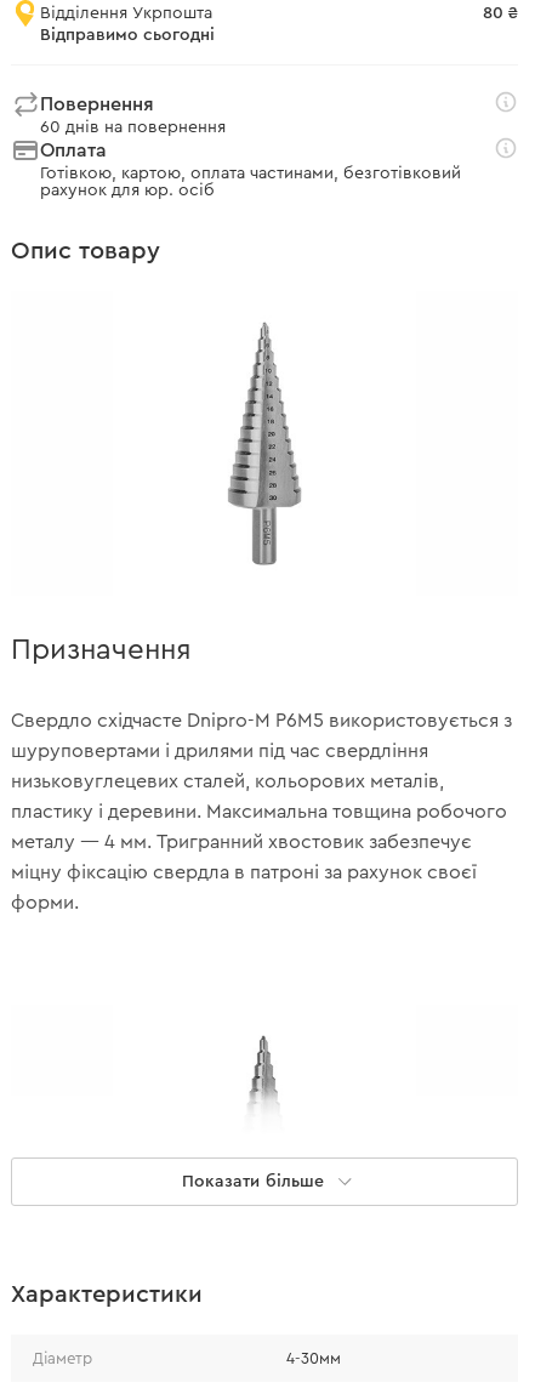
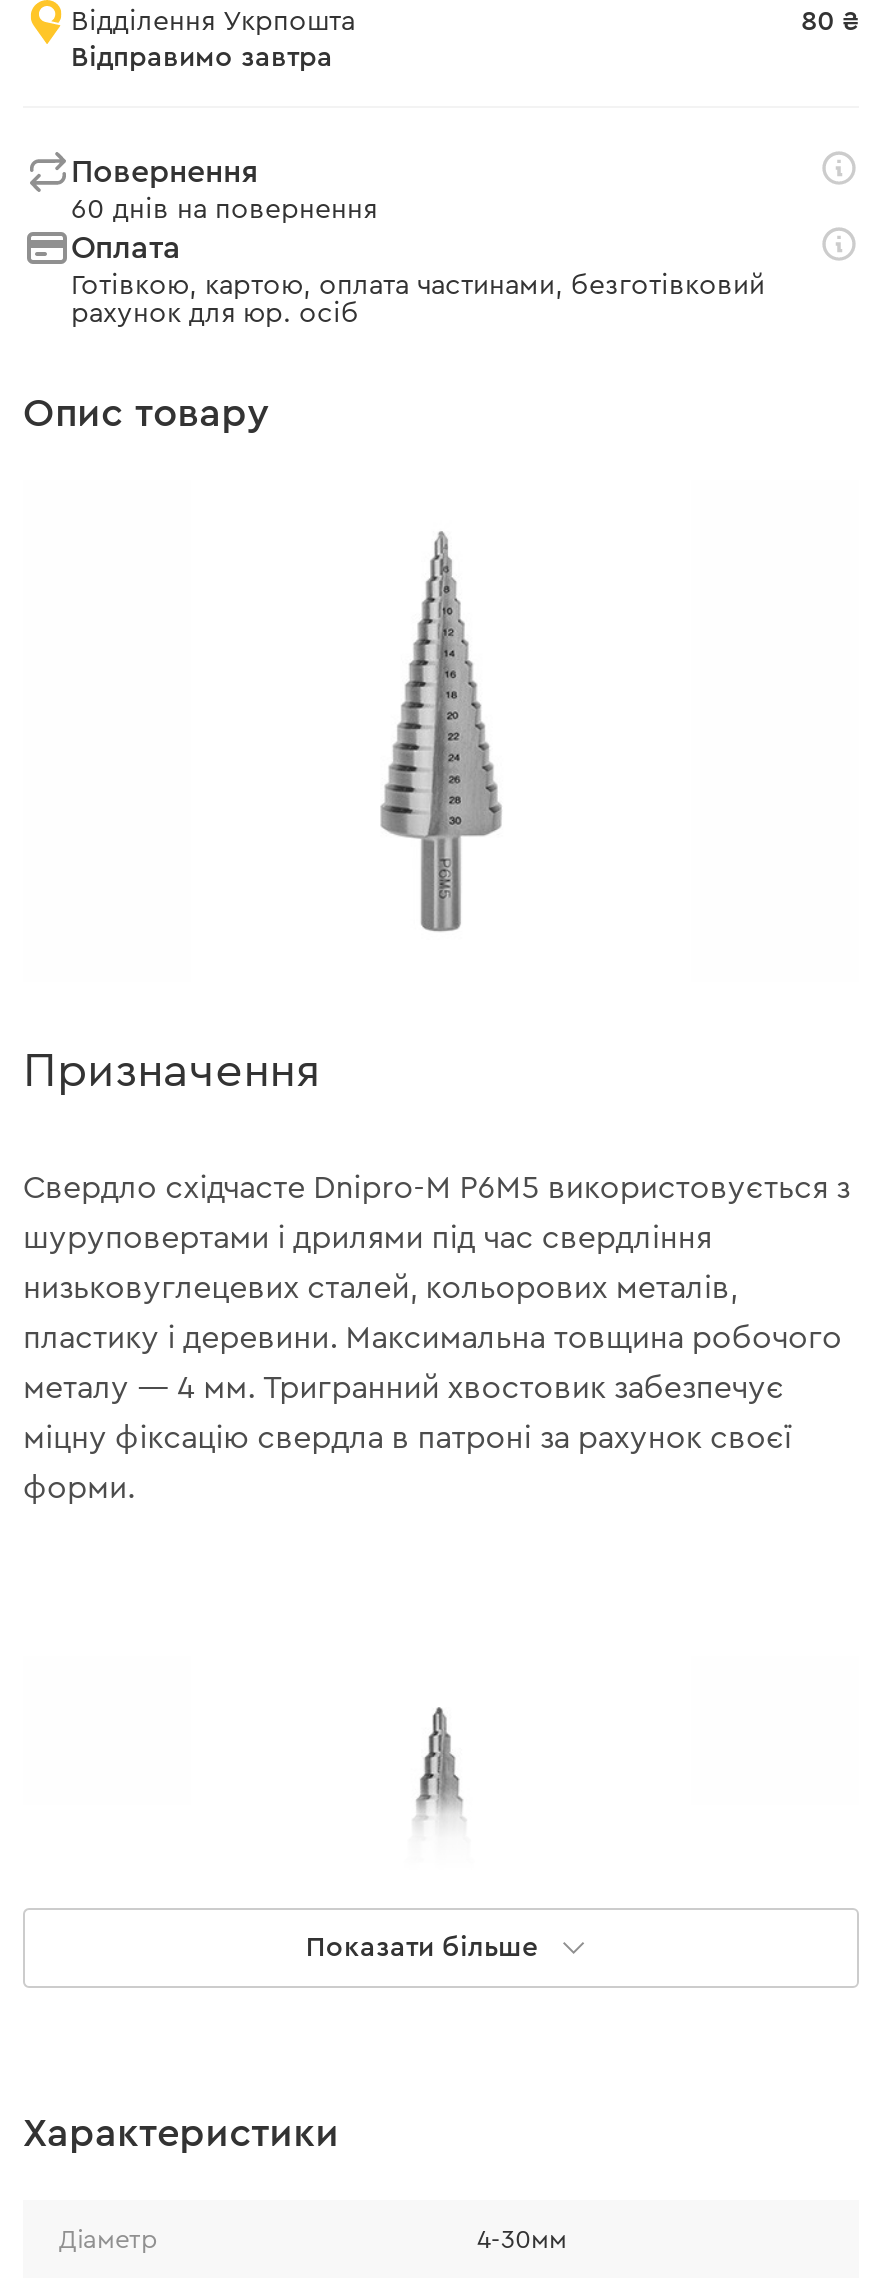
[40,27,215,44] Відправимо сьогодні -> [71,44,333,72] Відправимо завтра

